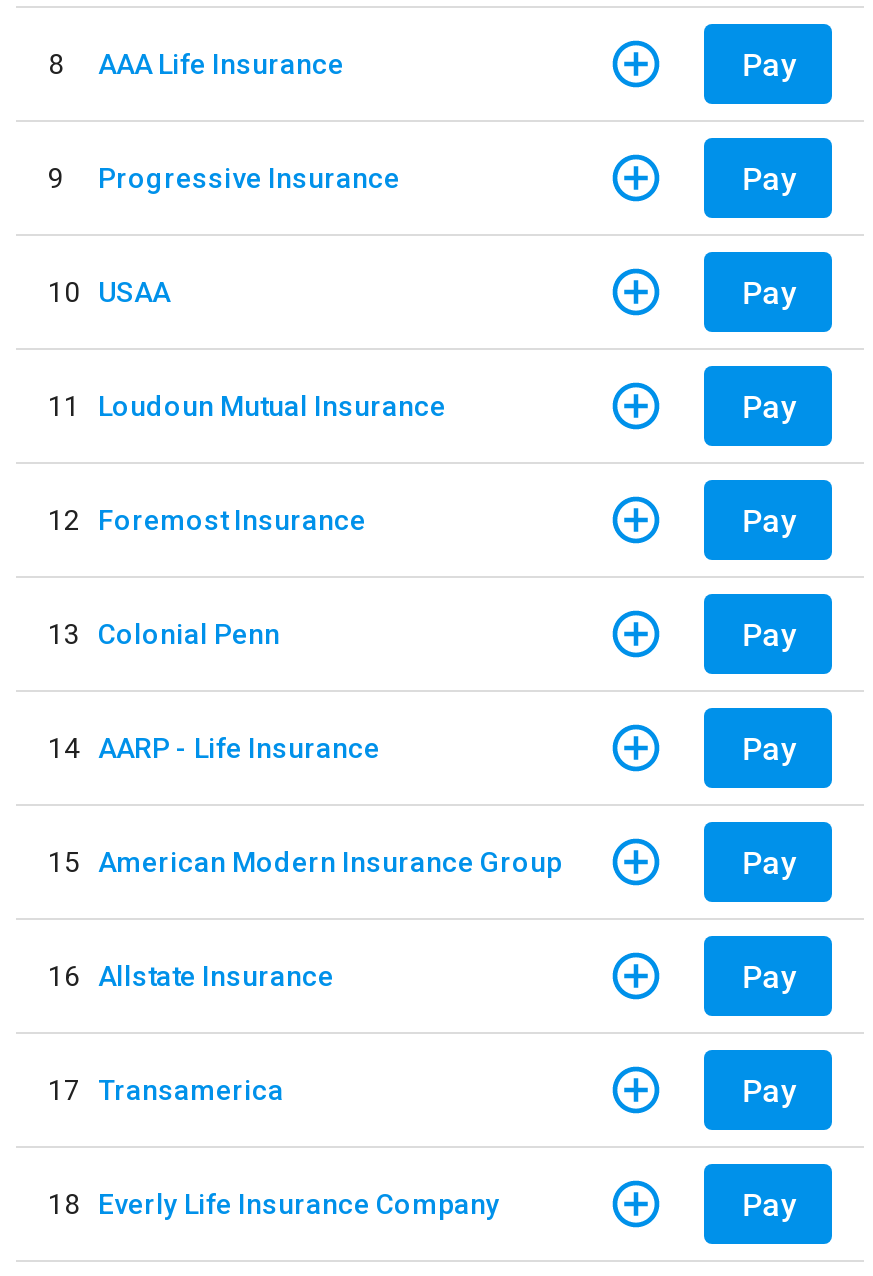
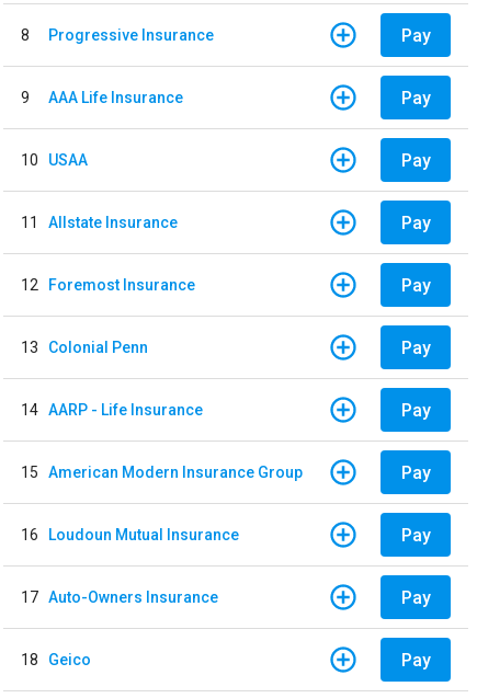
moved [98,47,344,79] -> [48,88,183,106]: AAA Life Insurance
moved [98,161,400,193] -> [48,26,214,43]: Progressive Insurance
[48,389,446,421] 11 Loudoun Mutual Insurance -> [21,213,178,231] 11 Allstate Insurance
[48,959,334,991] 16 Allstate Insurance -> [21,525,239,543] 16 Loudoun Mutual Insurance
[48,1073,284,1105] 17 Transamerica -> [21,588,218,605] 17 Auto-Owners Insurance
[48,1187,500,1219] 18 Everly Life Insurance Company -> [21,650,91,668] 18 Geico

